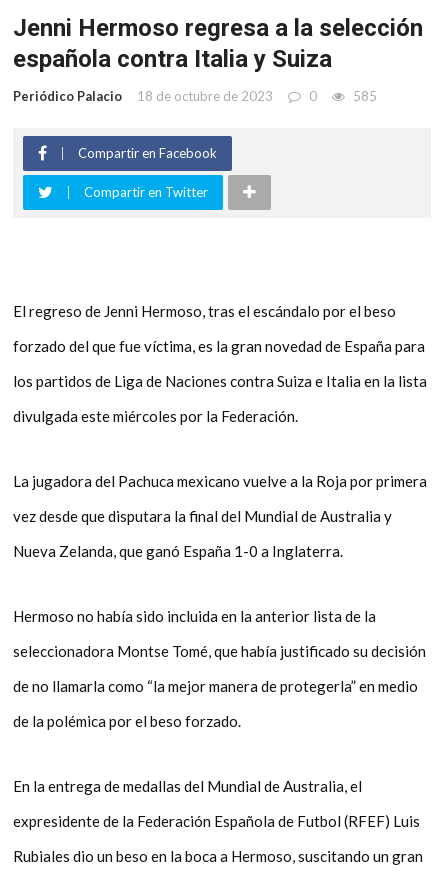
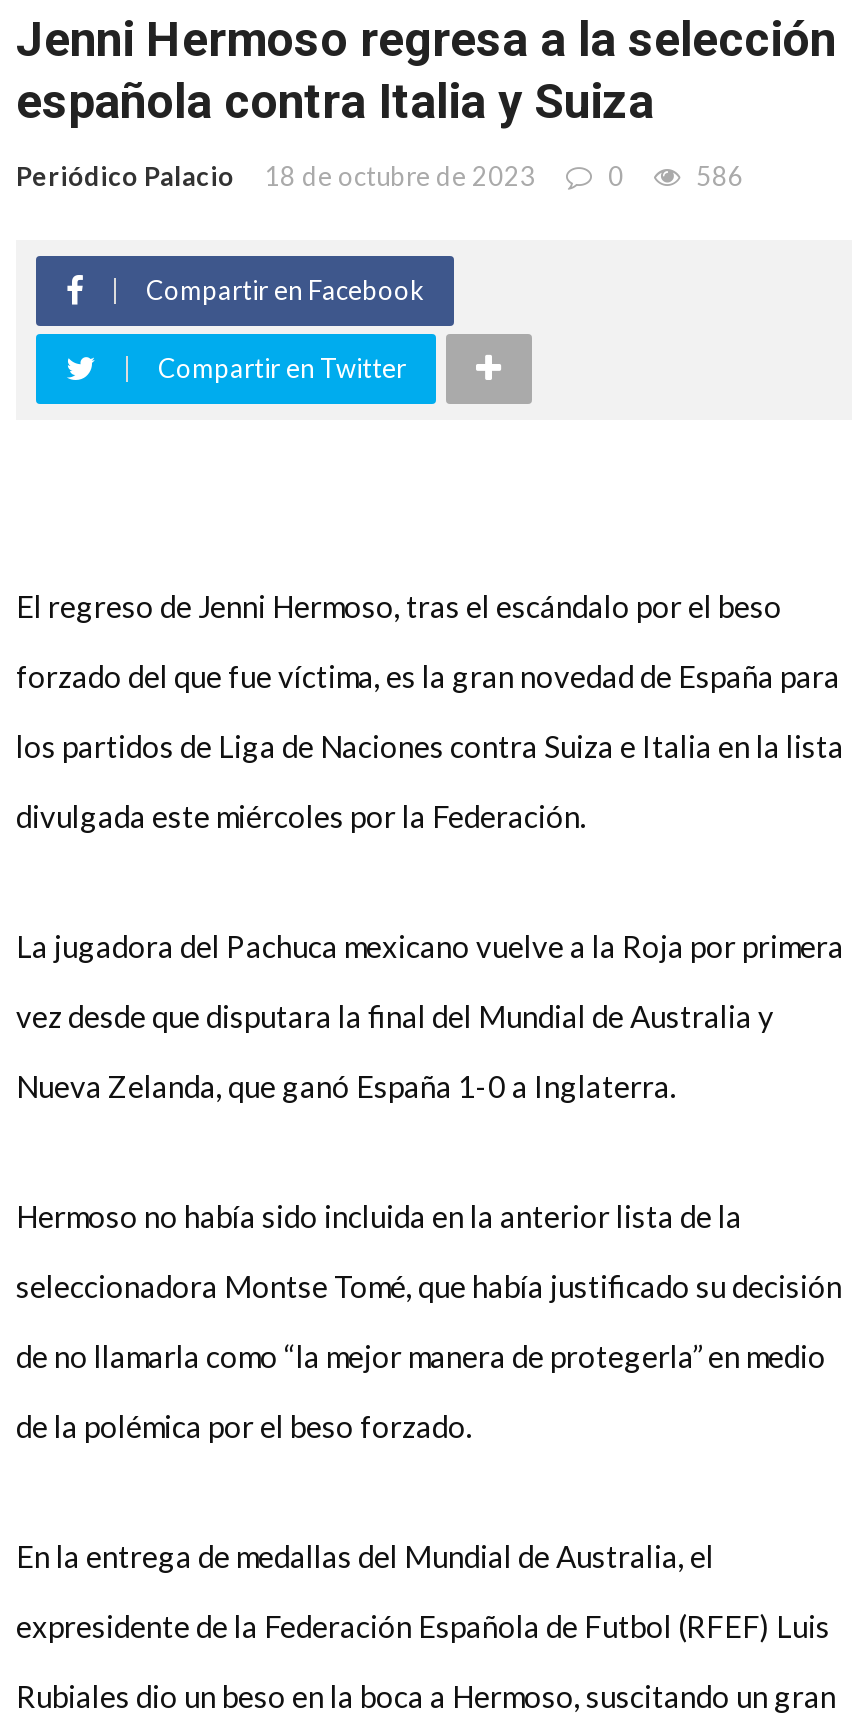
[353,88,377,104] 585 -> [696,160,744,192] 586

